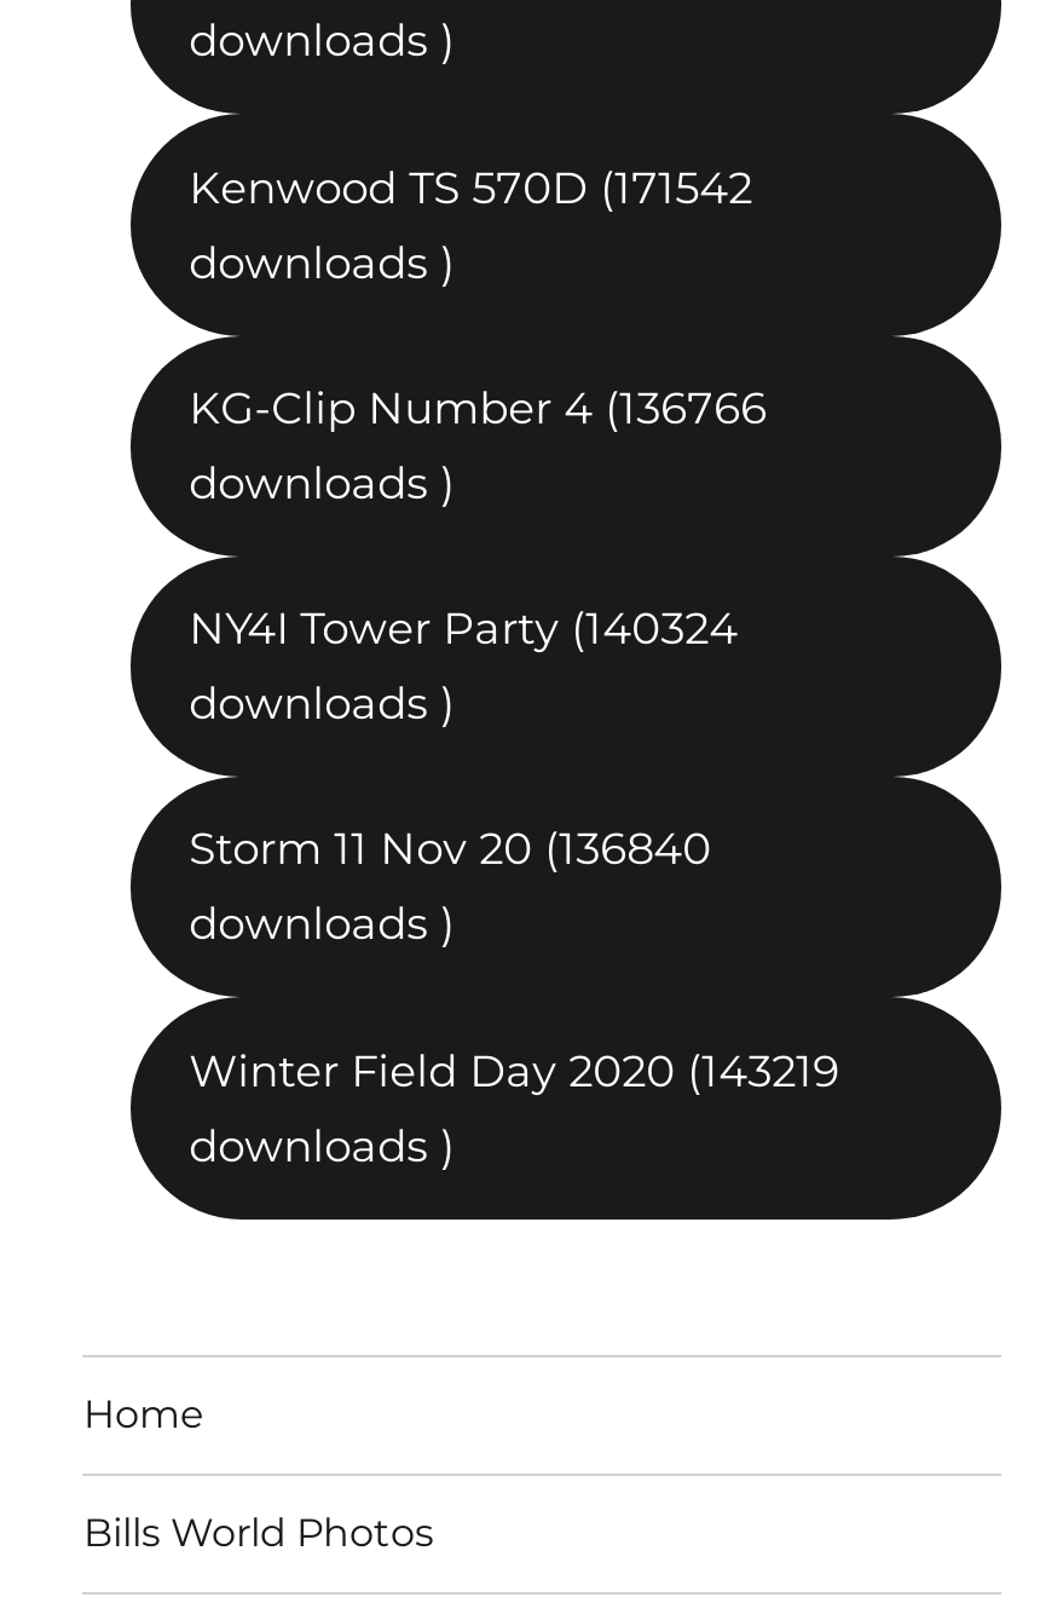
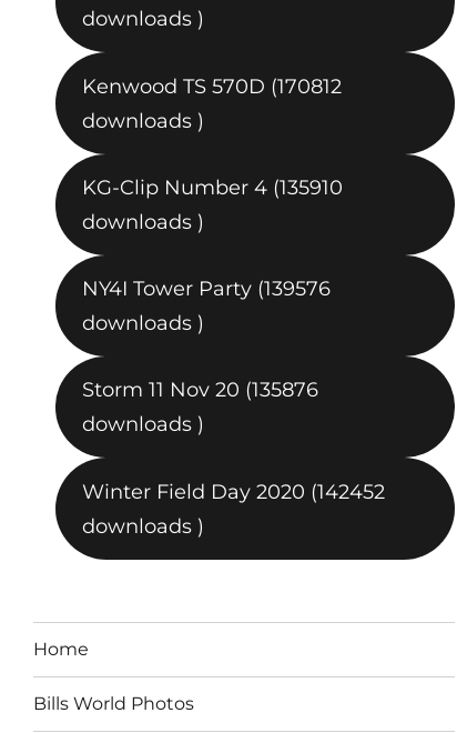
[189,161,752,214] Kenwood TS 570D (171542 -> [82,74,342,98] Kenwood TS 570D (170812
[189,382,767,435] KG-Clip Number 4 (136766 -> [82,175,343,200] KG-Clip Number 4 (135910
[189,603,738,656] NY4I Tower Party (140324 -> [82,277,331,301] NY4I Tower Party (139576
[189,823,711,877] Storm 11 Nov 20 (136840 -> [82,378,318,402] Storm 11 Nov 20 (135876
[189,1044,839,1097] Winter Field Day 2020 (143219 -> [82,479,385,504] Winter Field Day 2020 (142452

